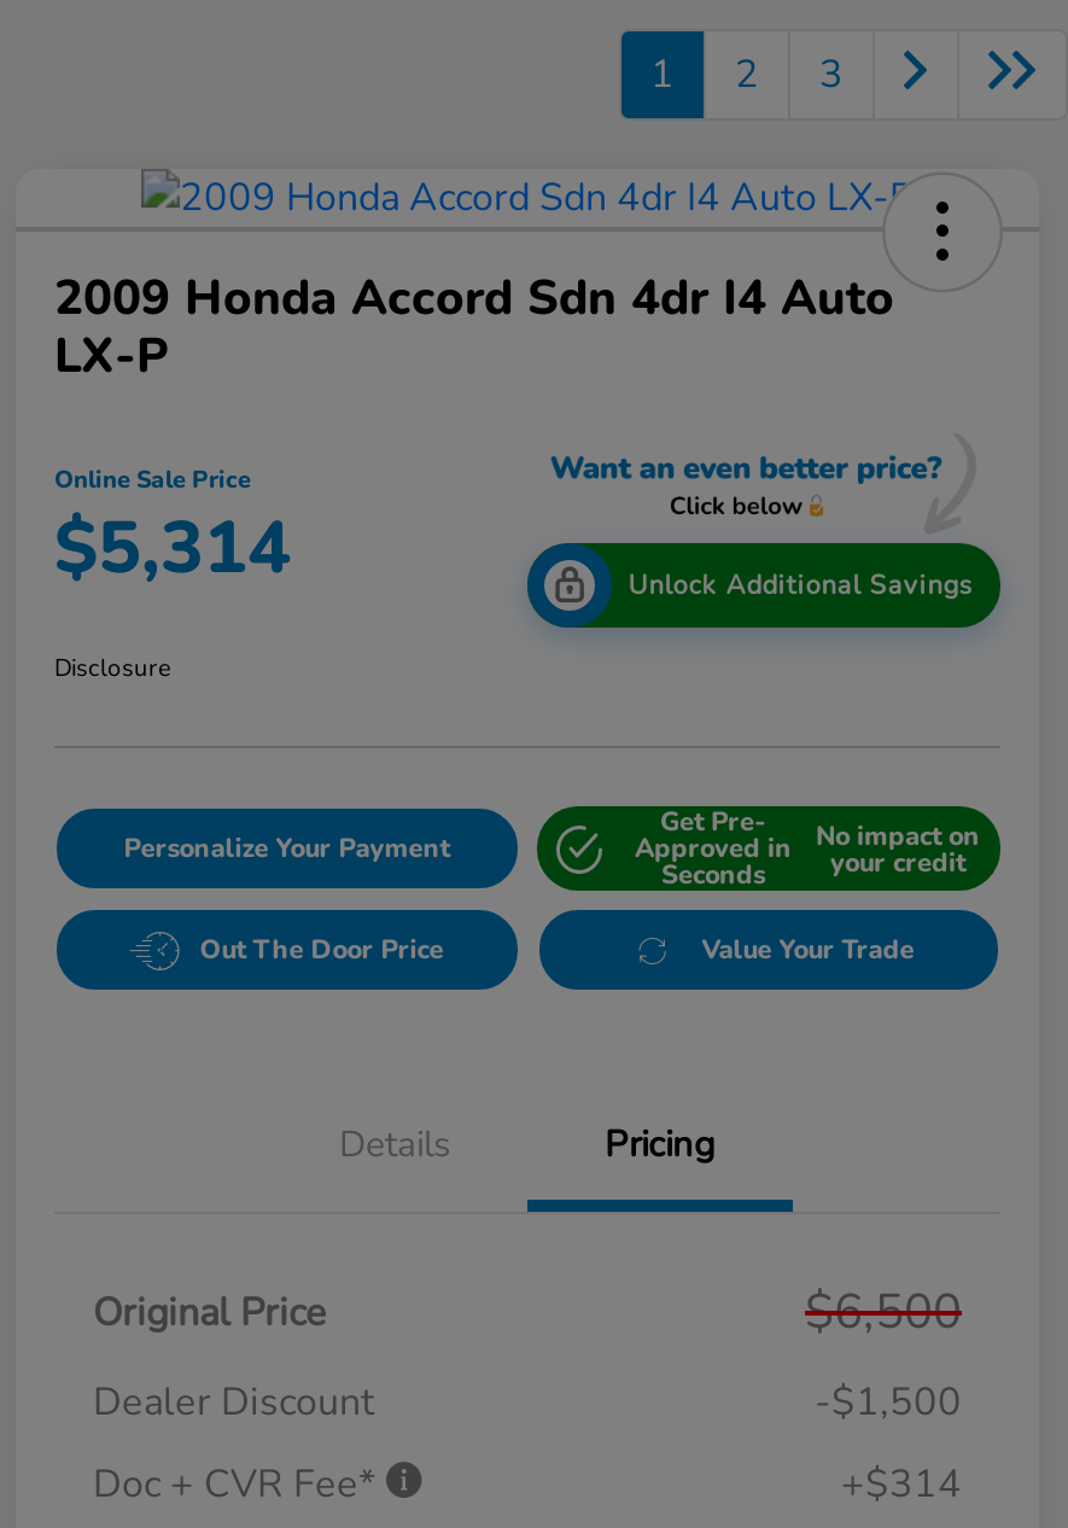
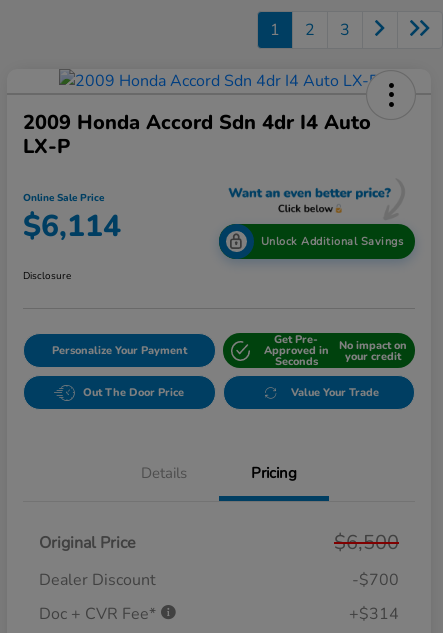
[54,500,291,599] $5,314 -> [23,206,121,247] $6,114
[815,1377,962,1430] -$1,500 -> [352,569,399,591] -$700

